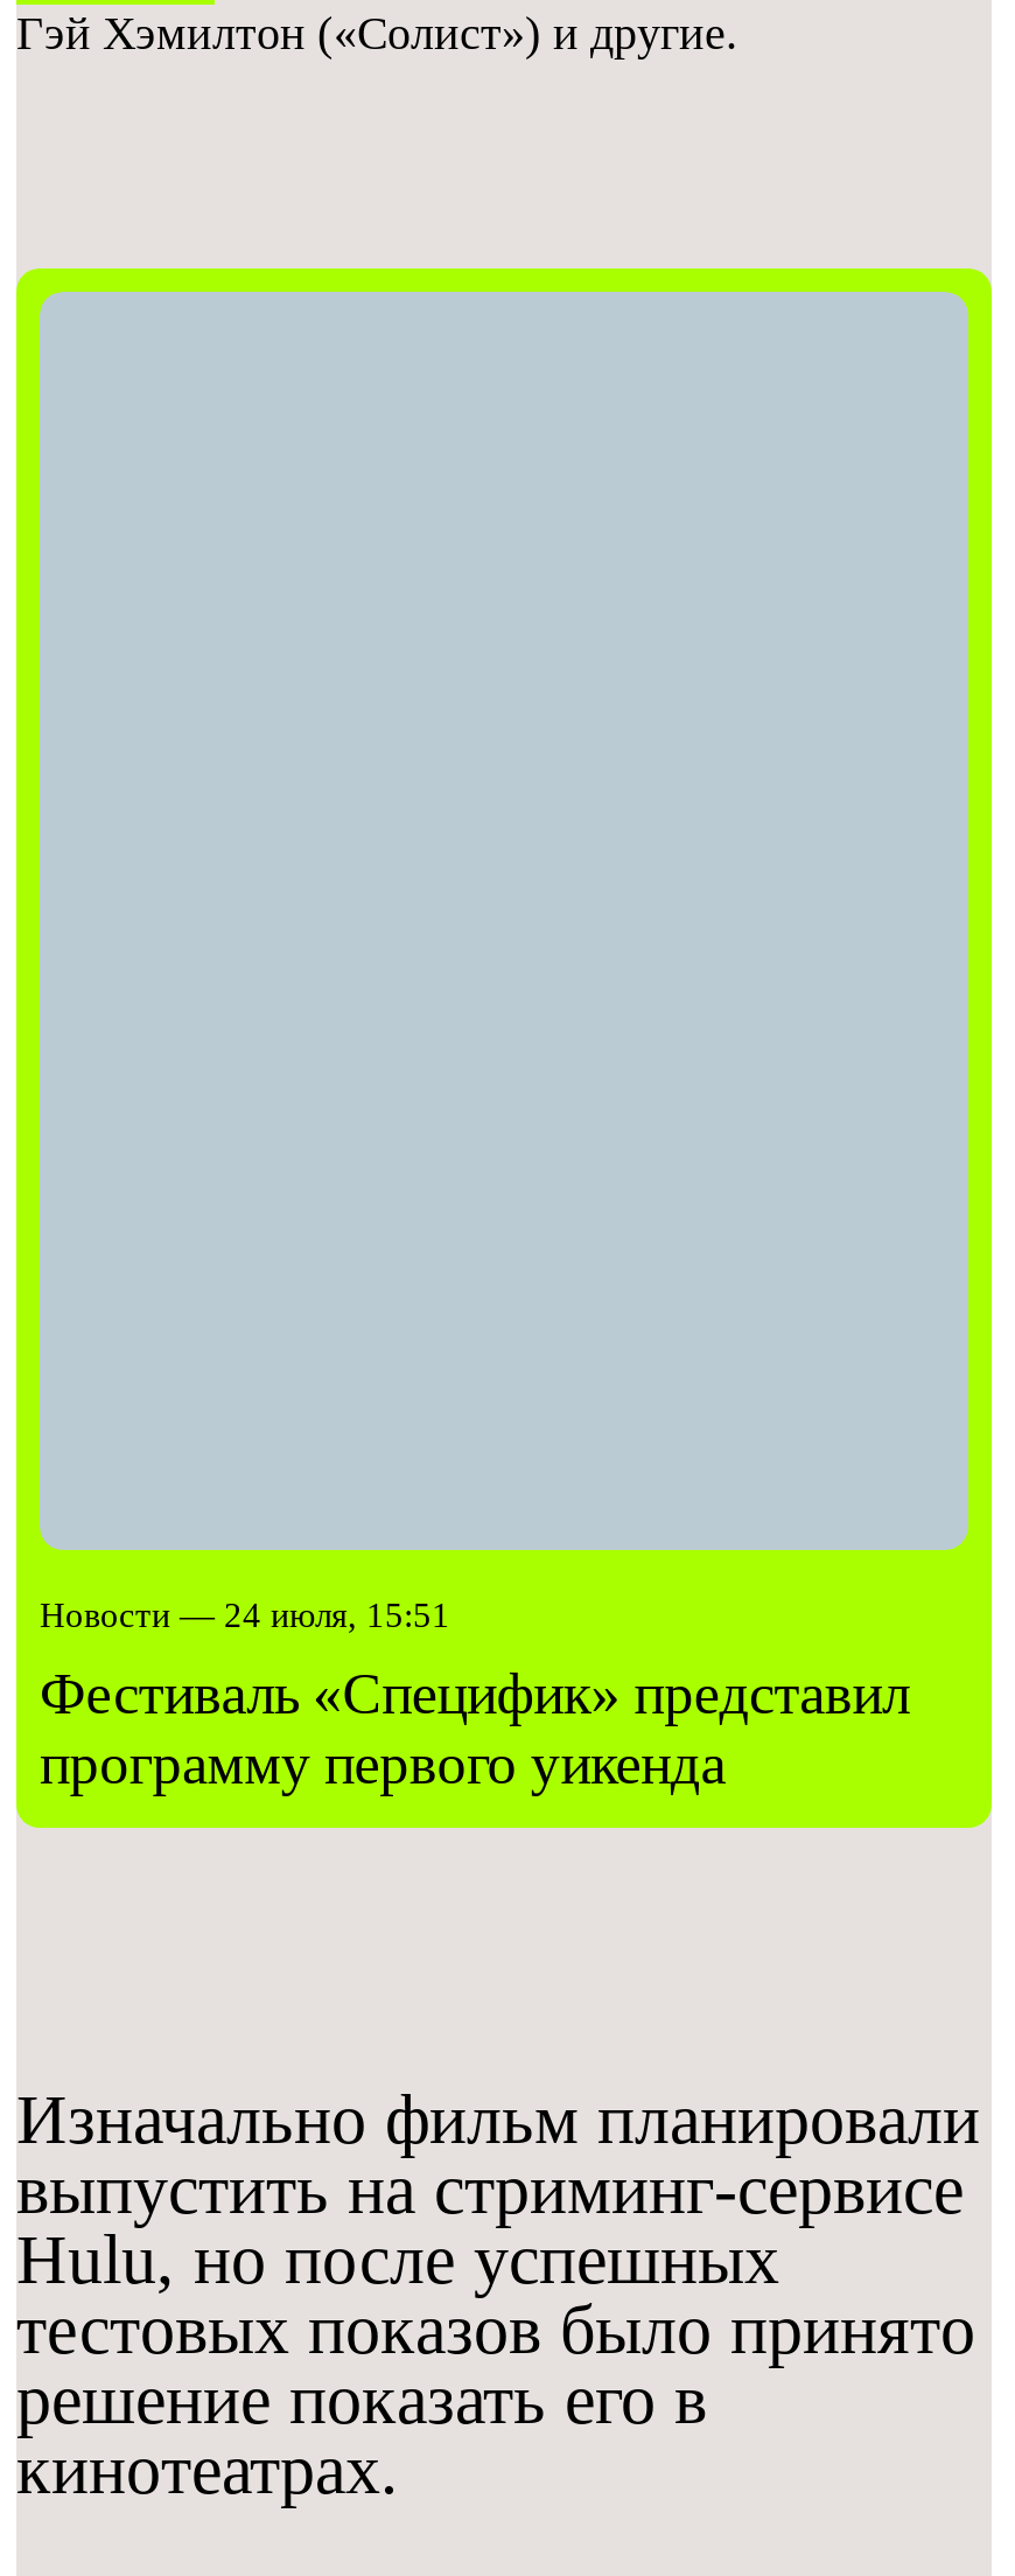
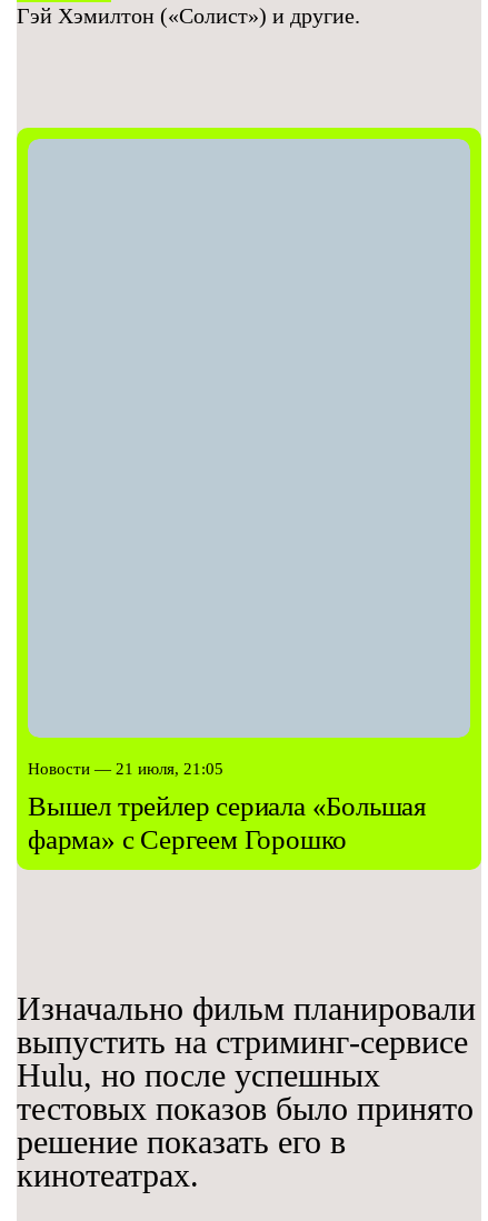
[40,1596,910,1794] Новости — 24 июля, 15:51 | Фестиваль «Специфик» представил | программу первого уикенда -> [28,760,427,854] Новости — 21 июля, 21:05 | Вышел трейлер сериала «Большая | фарма» с Сергеем Горошко

